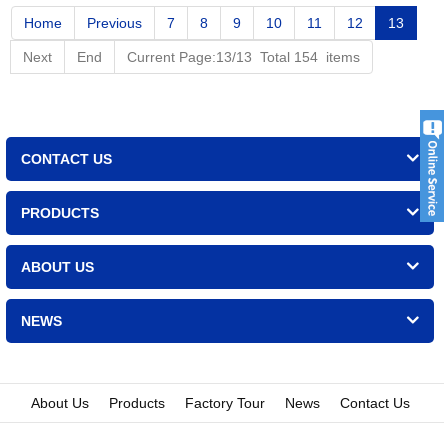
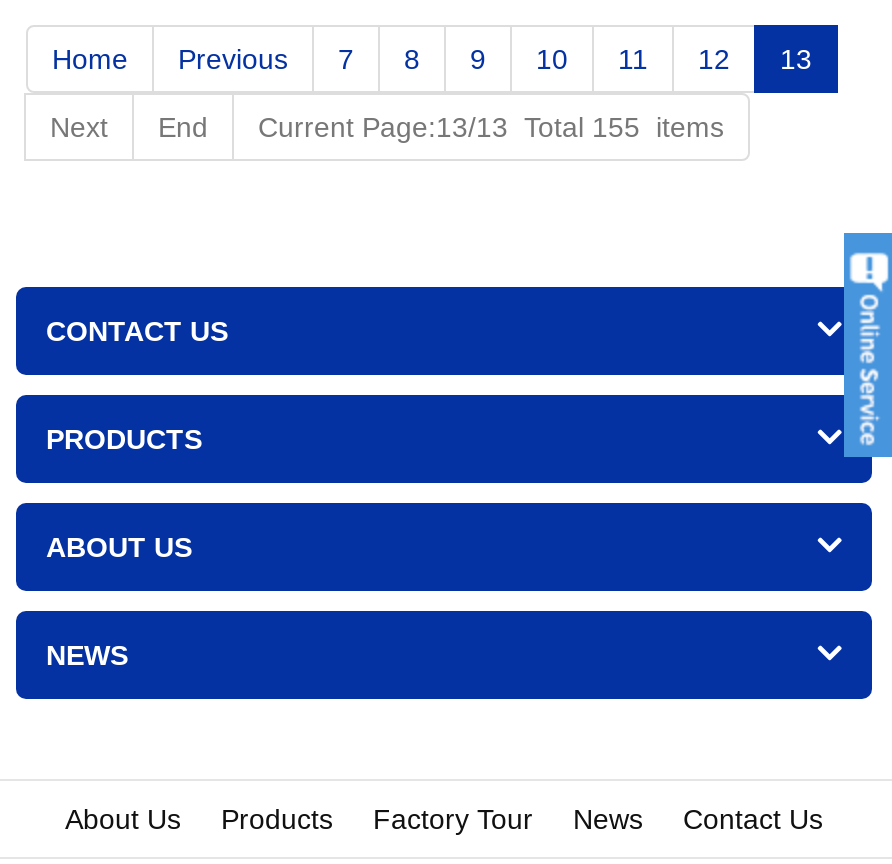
[127,49,360,65] Current Page:13/13 Total 154 items -> [258,111,724,143] Current Page:13/13 Total 155 items

